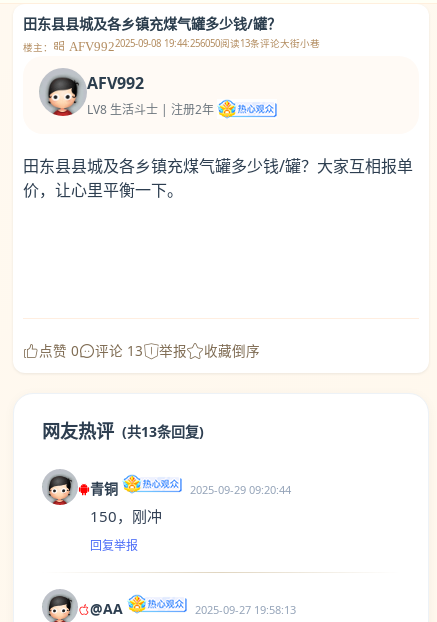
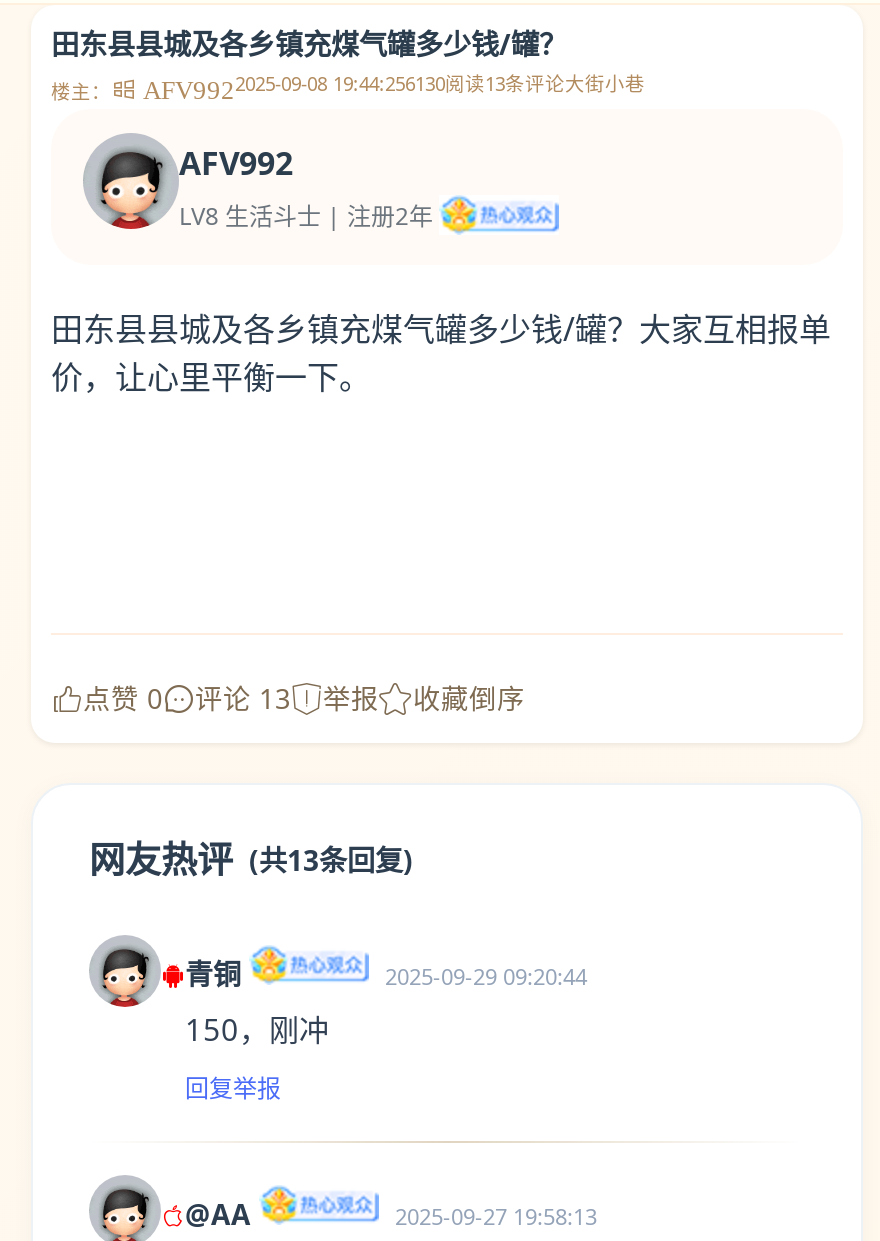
[66,37,320,53] AFV9922025-09-08 19:44:256050阅读13条评论大街小巷 -> [137,71,645,103] AFV9922025-09-08 19:44:256130阅读13条评论大街小巷

